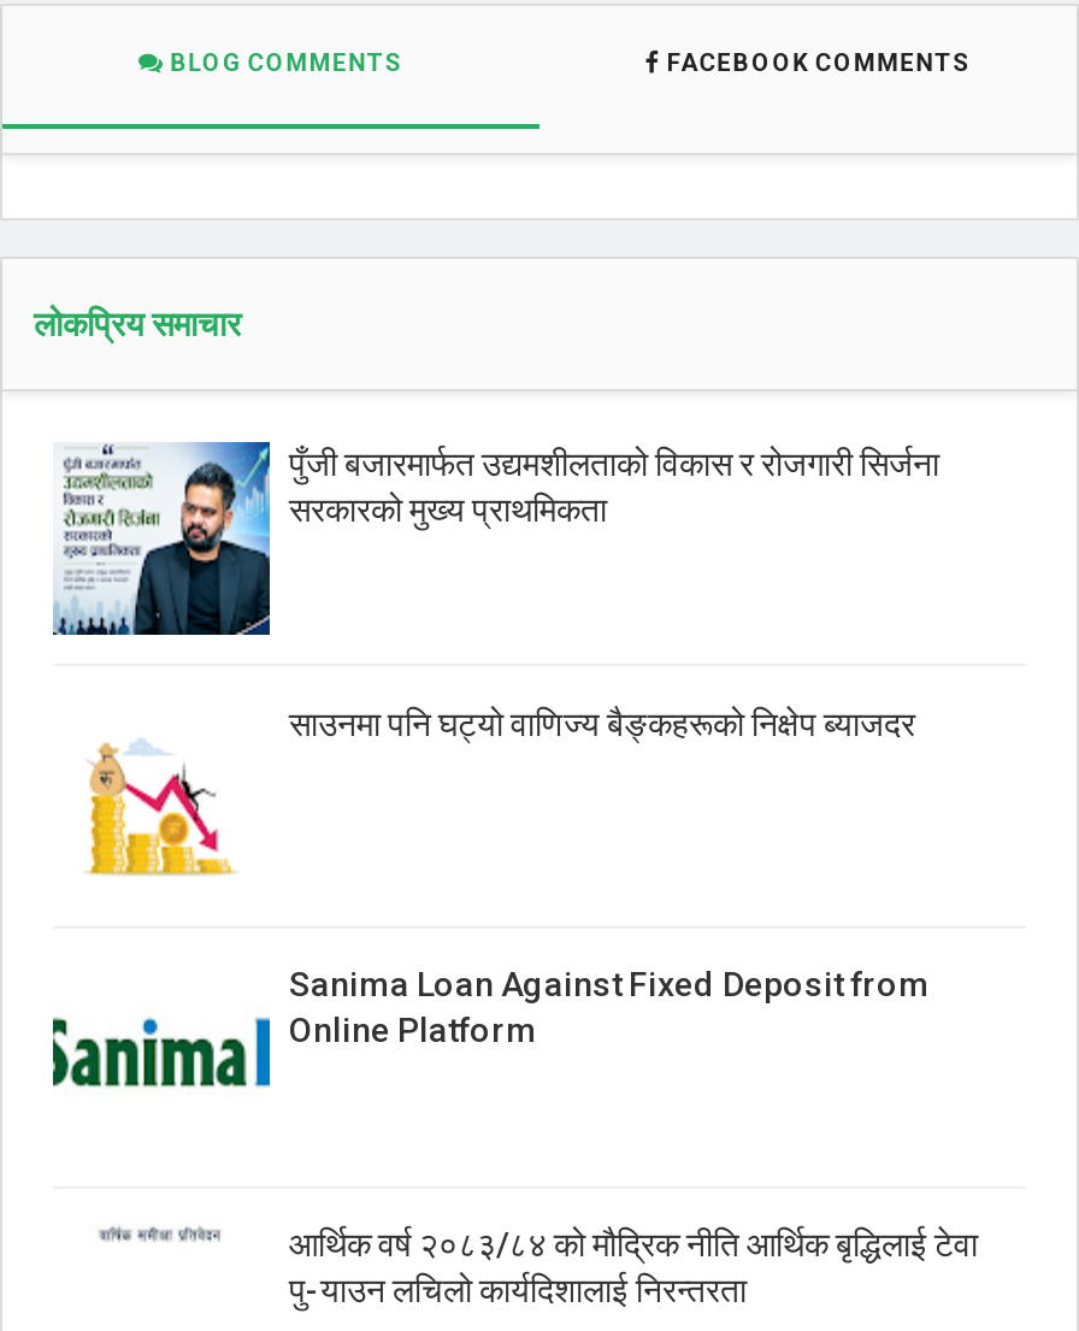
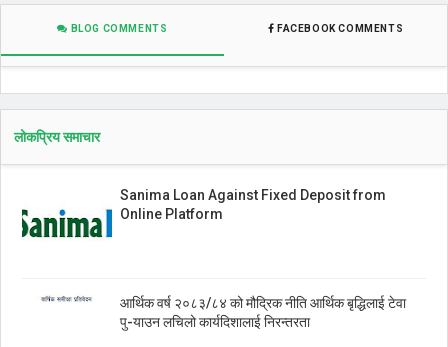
[51,440,939,637] [image] | पुँजी बजारमार्फत उद्यमशीलताको विकास र रोजगारी सिर्जना | सरकारको मुख्य प्राथमिकता -> none
[289,705,915,743] साउनमा पनि घट्यो वाणिज्य बैङ्कहरूको निक्षेप ब्याजदर -> none
[87,743,234,878] [image] -> none

